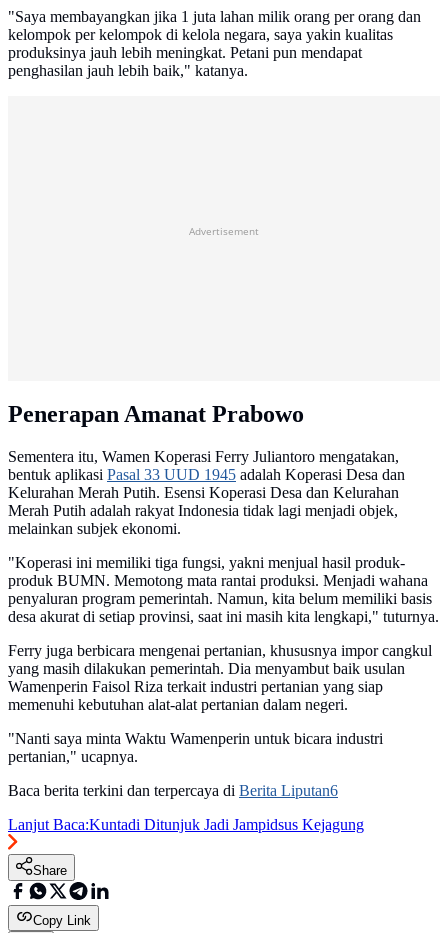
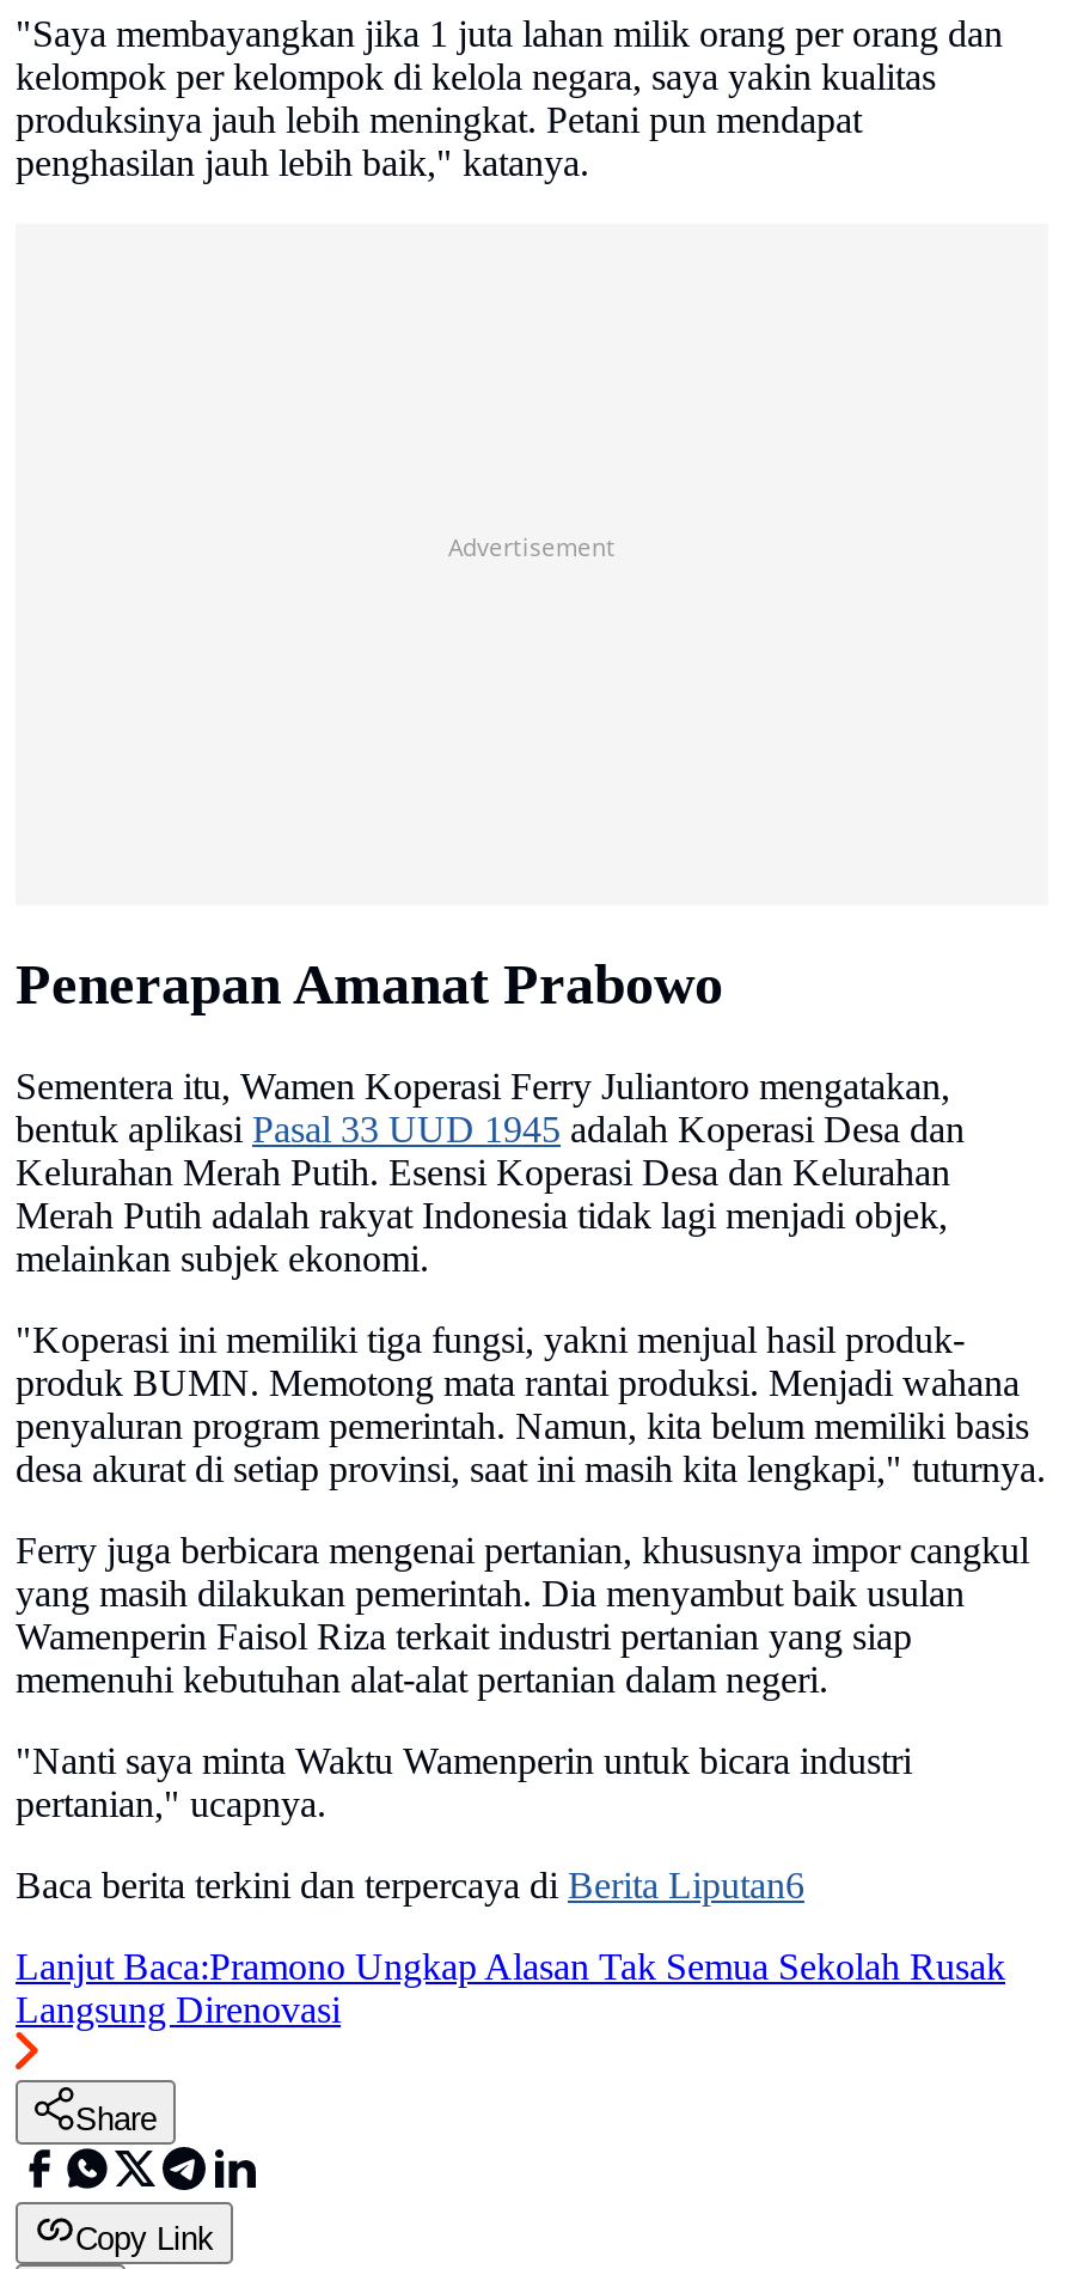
[8,816,364,833] Lanjut Baca:Kuntadi Ditunjuk Jadi Jampidsus Kejagung -> [16,1946,1005,2030] Lanjut Baca:Pramono Ungkap Alasan Tak Semua Sekolah Rusak | Langsung Direnovasi

